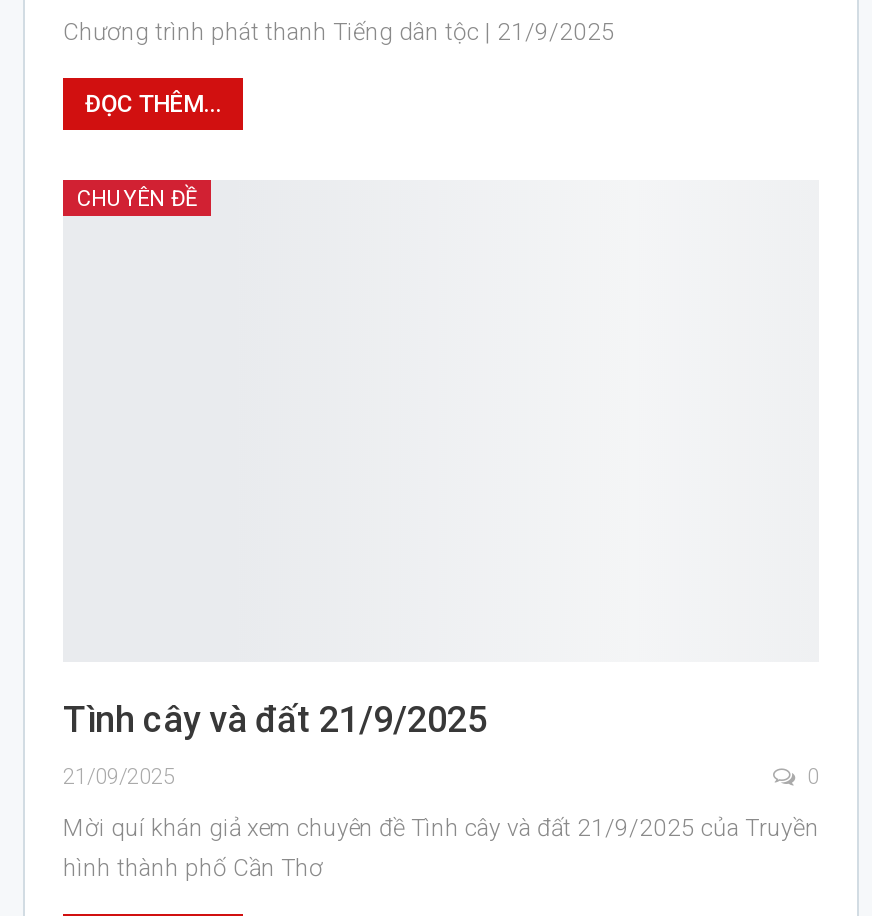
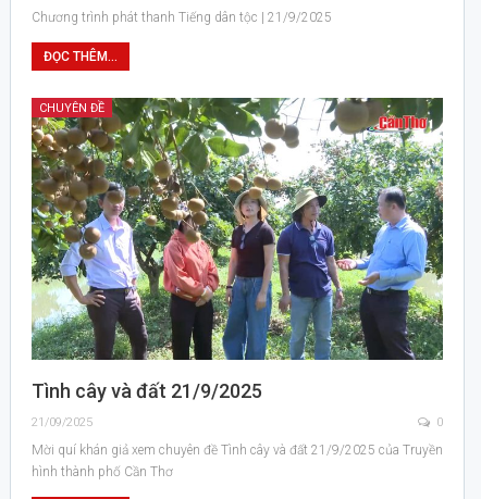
none -> [30,97,444,361] [image]

